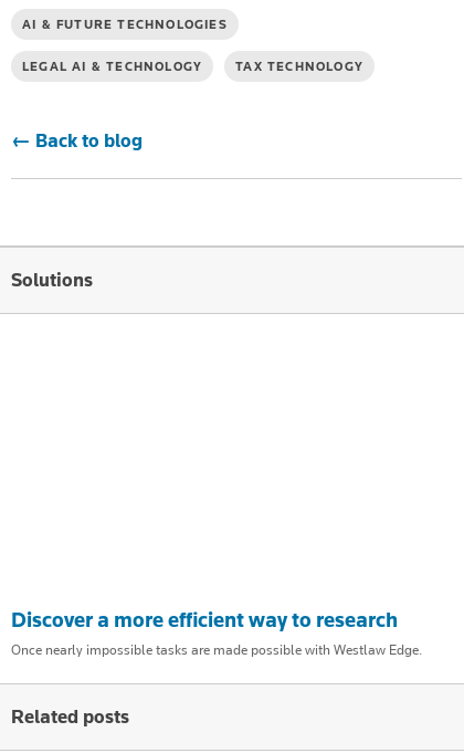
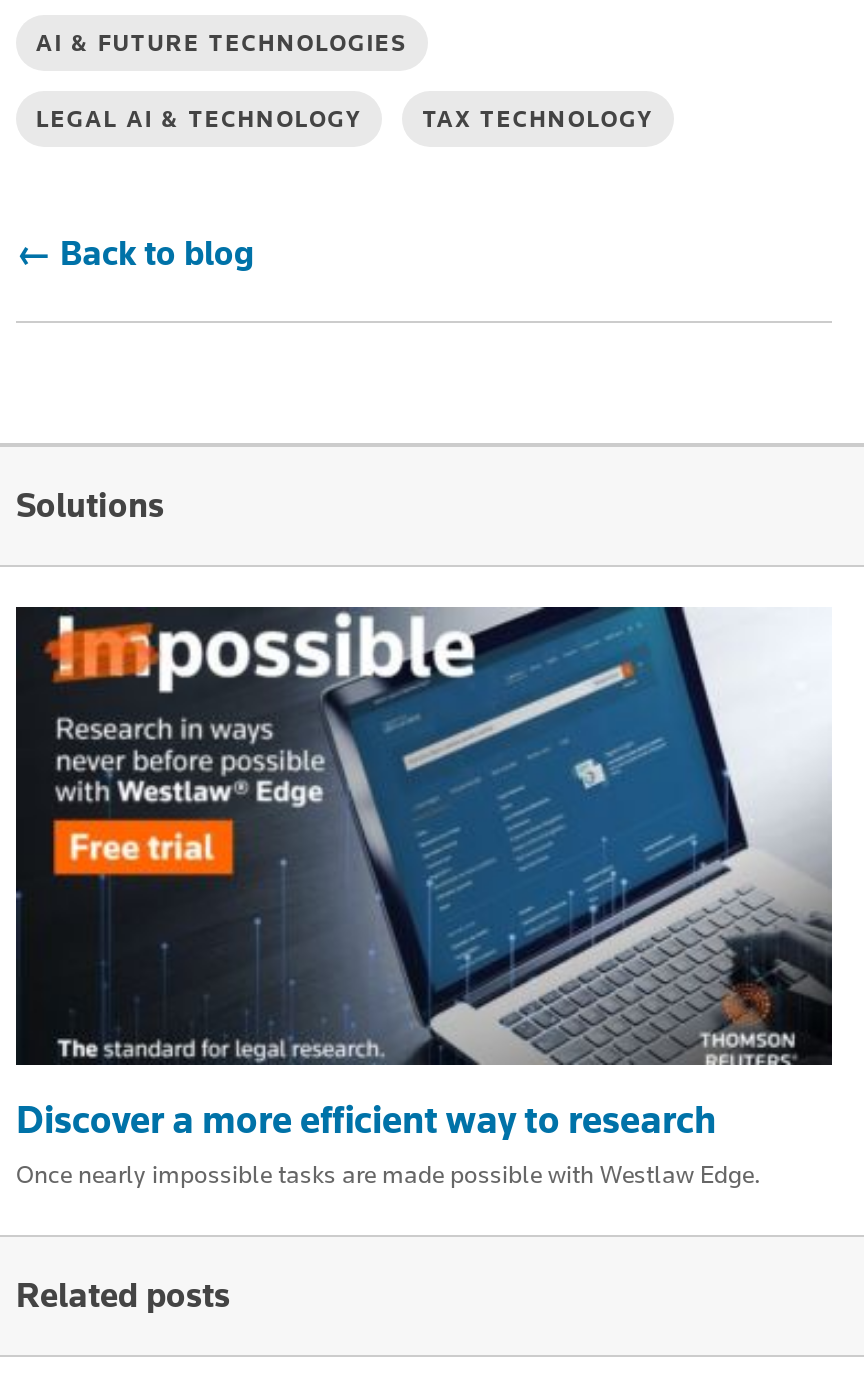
none -> [14,605,834,1067] [image]

